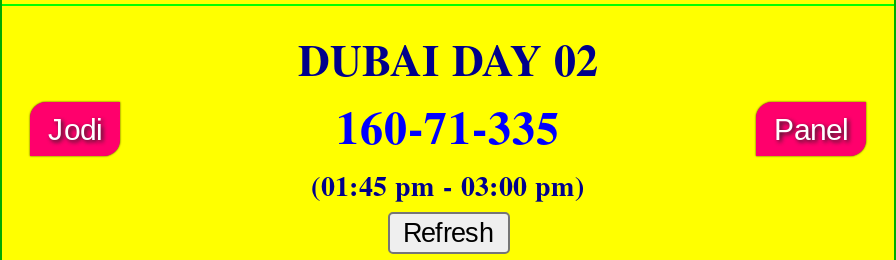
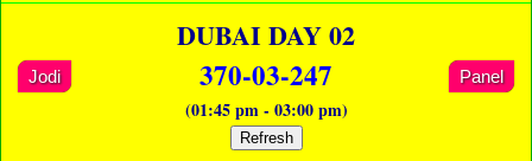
[336,92,560,160] 160-71-335 -> [199,54,332,94] 370-03-247

